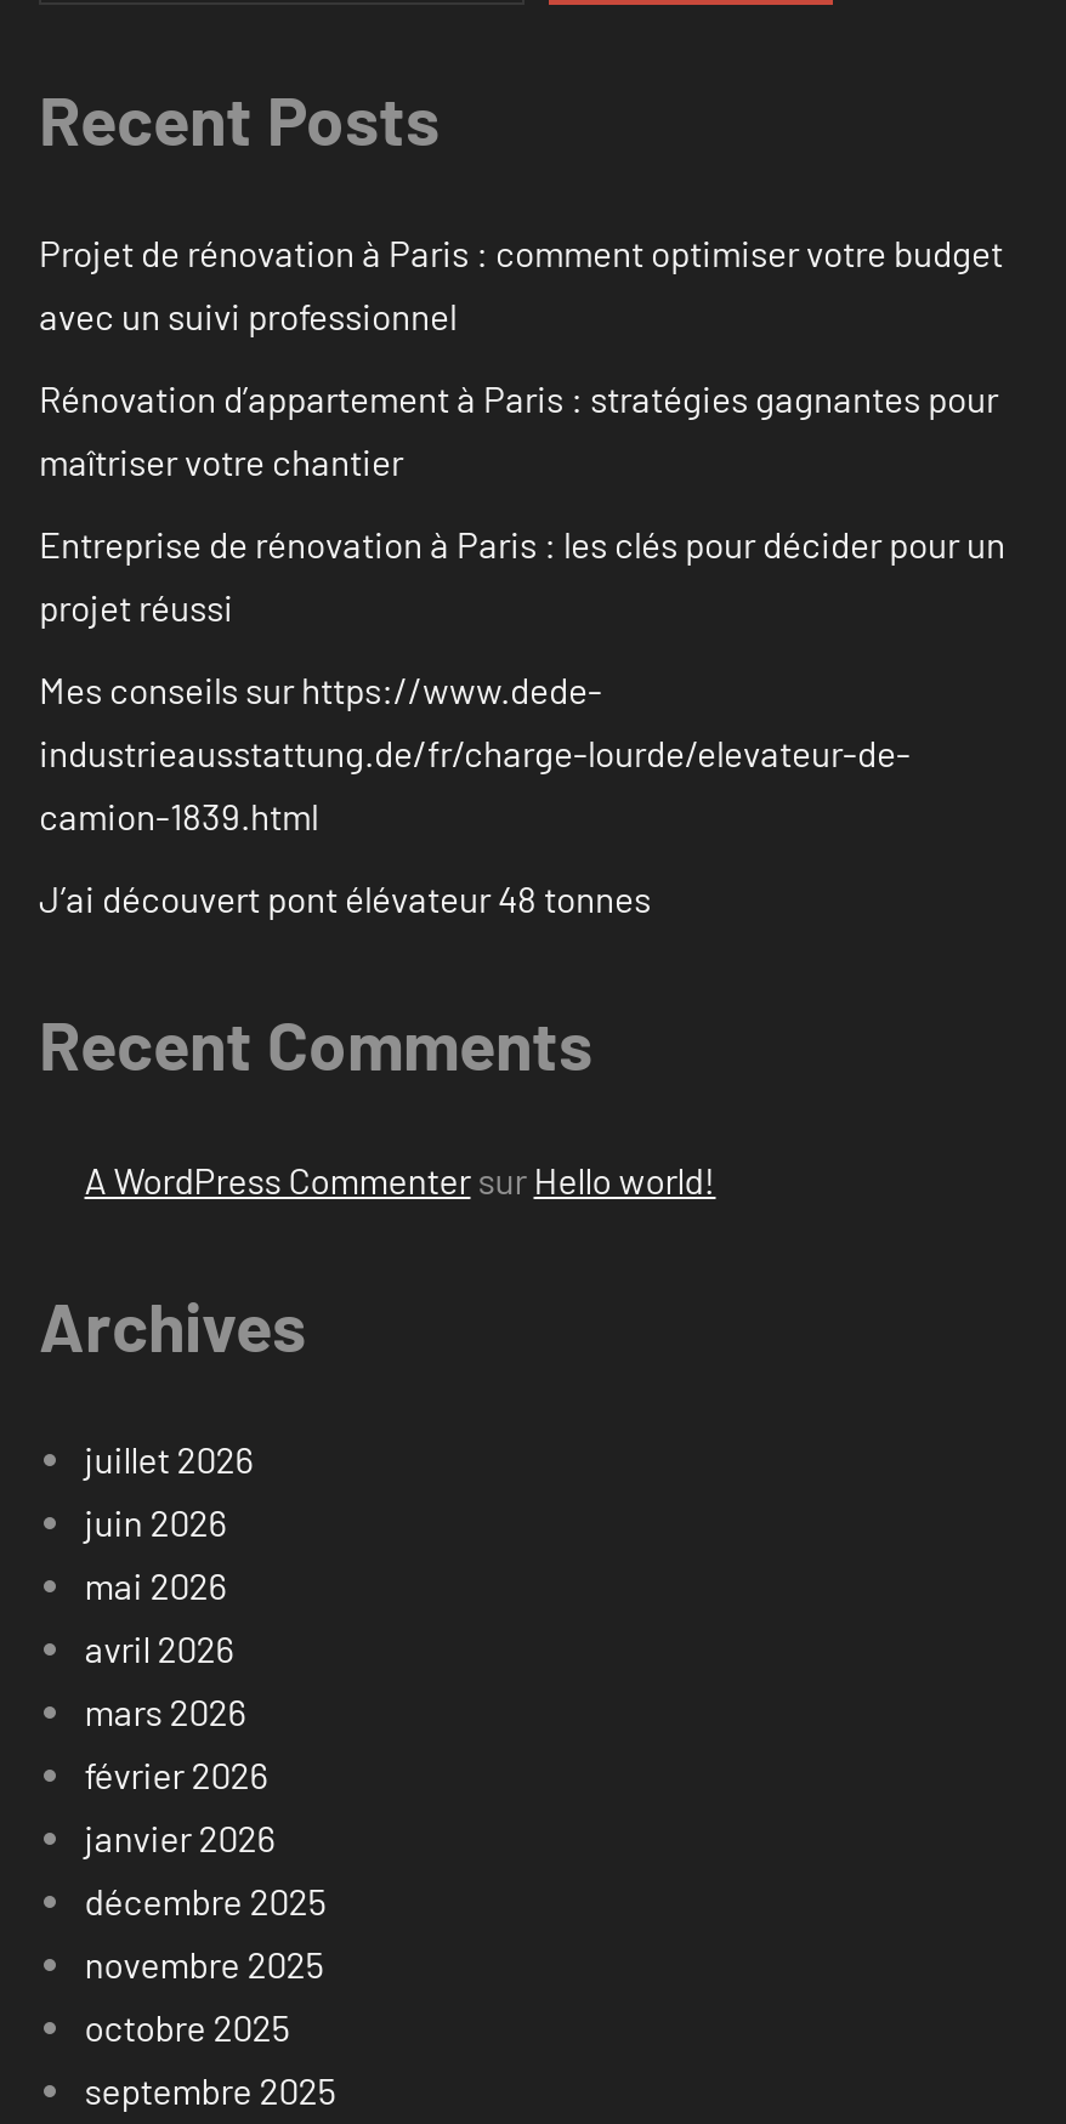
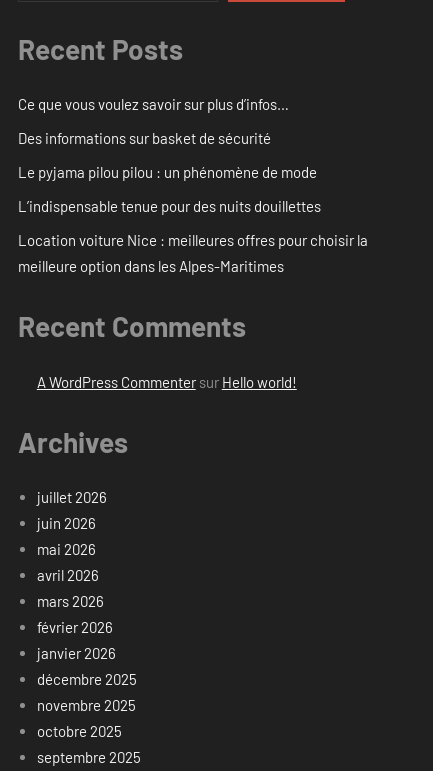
[39,231,1003,338] Projet de rénovation à Paris : comment optimiser votre budget | avec un suivi professionnel -> [18,95,289,113] Ce que vous voulez savoir sur plus d’infos…
[39,377,998,484] Rénovation d’appartement à Paris : stratégies gagnantes pour | maîtriser votre chantier -> [18,129,271,147] Des informations sur basket de sécurité
[39,523,1005,629] Entreprise de rénovation à Paris : les clés pour décider pour un | projet réussi -> [18,163,317,181] Le pyjama pilou pilou : un phénomène de mode
[39,668,911,838] Mes conseils sur https://www.dede- | industrieausstattung.de/fr/charge-lourde/elevateur-de- | camion-1839.html -> [18,197,321,215] L’indispensable tenue pour des nuits douillettes
[39,877,651,921] J’ai découvert pont élévateur 48 tonnes -> [18,231,368,275] Location voiture Nice : meilleures offres pour choisir la | meilleure option dans les Alpes-Maritimes

